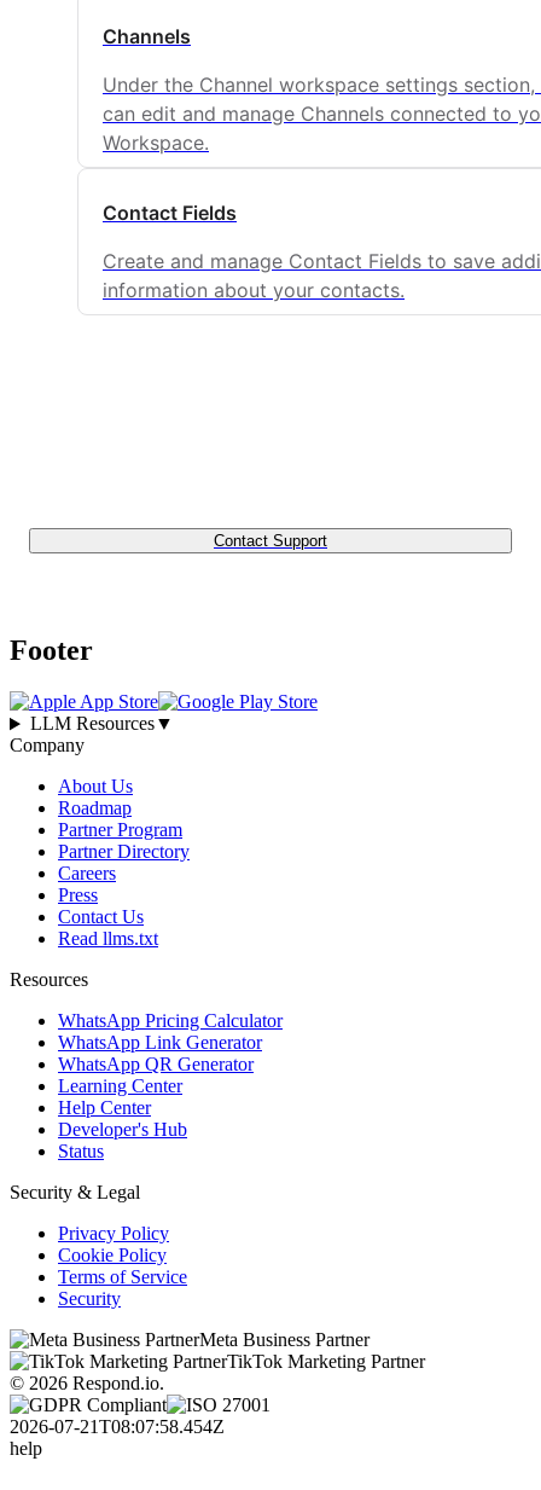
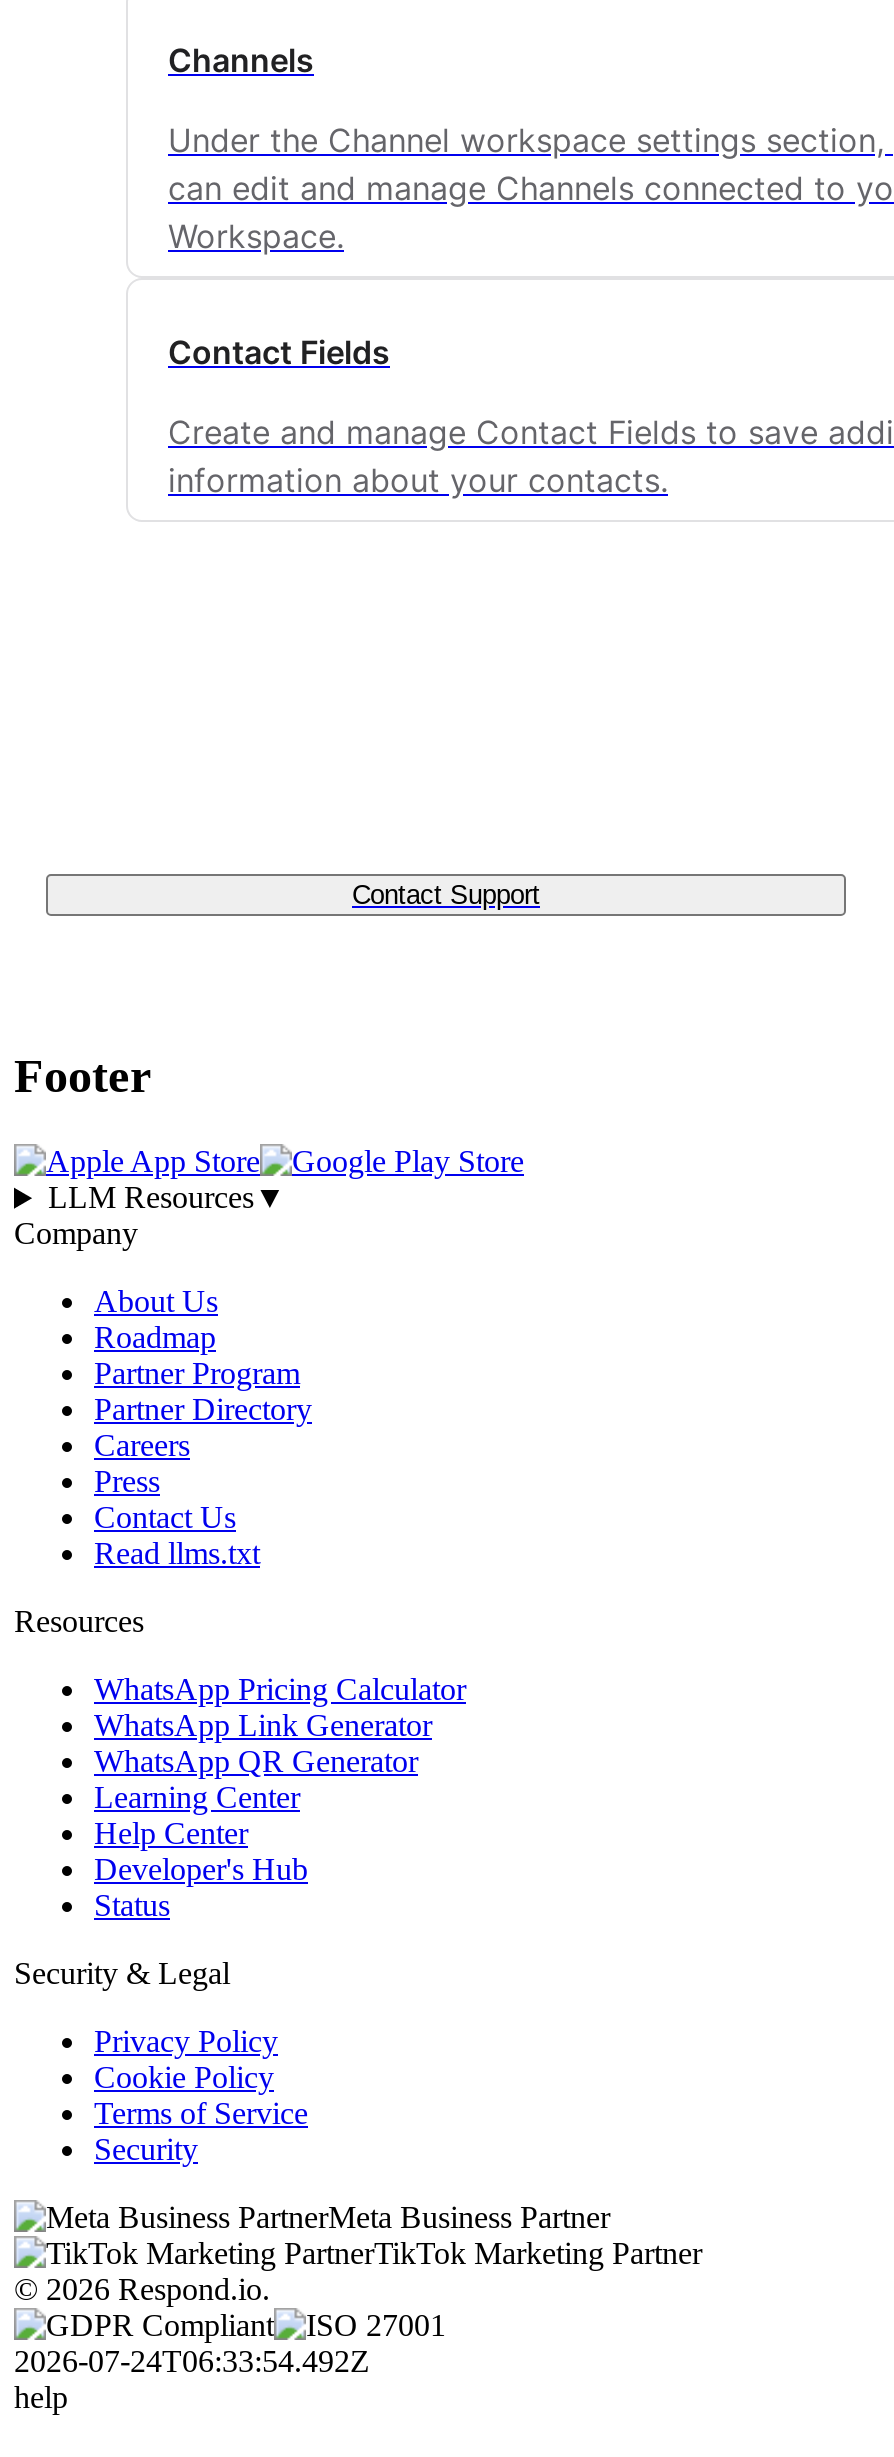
[10,1417,225,1437] 2026-07-21T08:07:58.454Z -> [14,2345,370,2379] 2026-07-24T06:33:54.492Z

